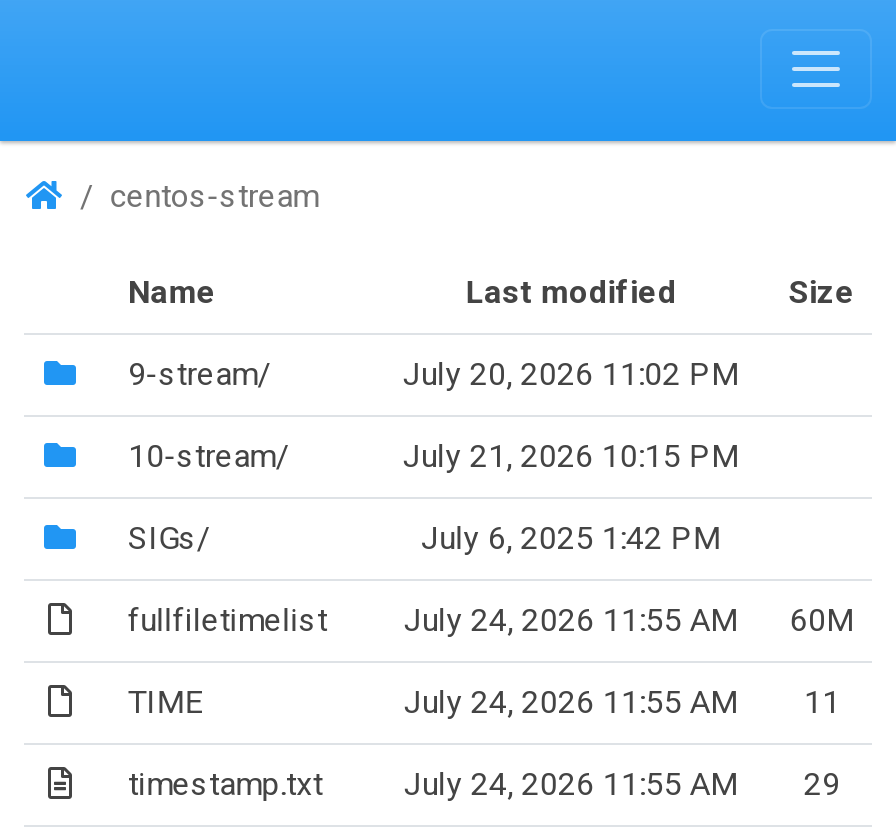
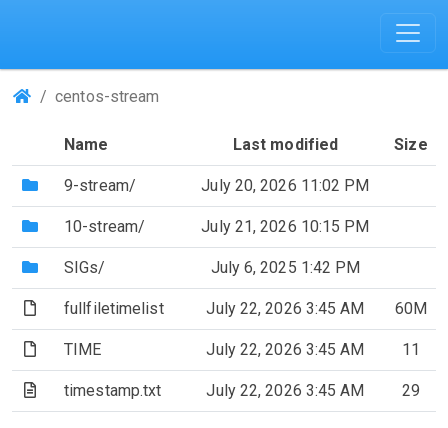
[404,601,854,639] July 24, 2026 11:55 AM 60M -> [206,299,427,318] July 22, 2026 3:45 AM 60M
[404,683,840,721] July 24, 2026 11:55 AM 11 -> [206,340,420,359] July 22, 2026 3:45 AM 11
[404,765,840,803] July 24, 2026 11:55 AM 29 -> [206,381,420,400] July 22, 2026 3:45 AM 29

